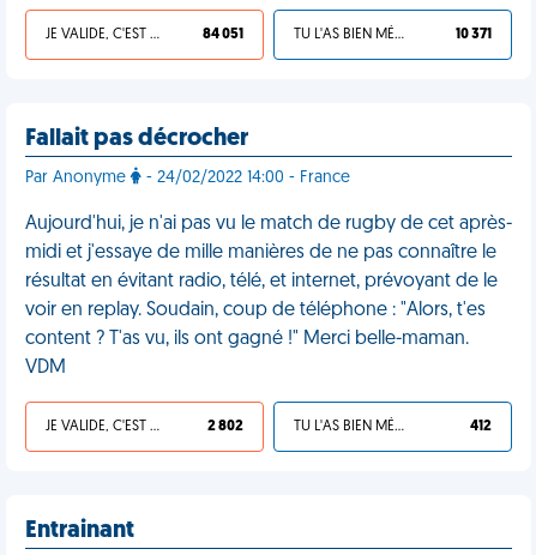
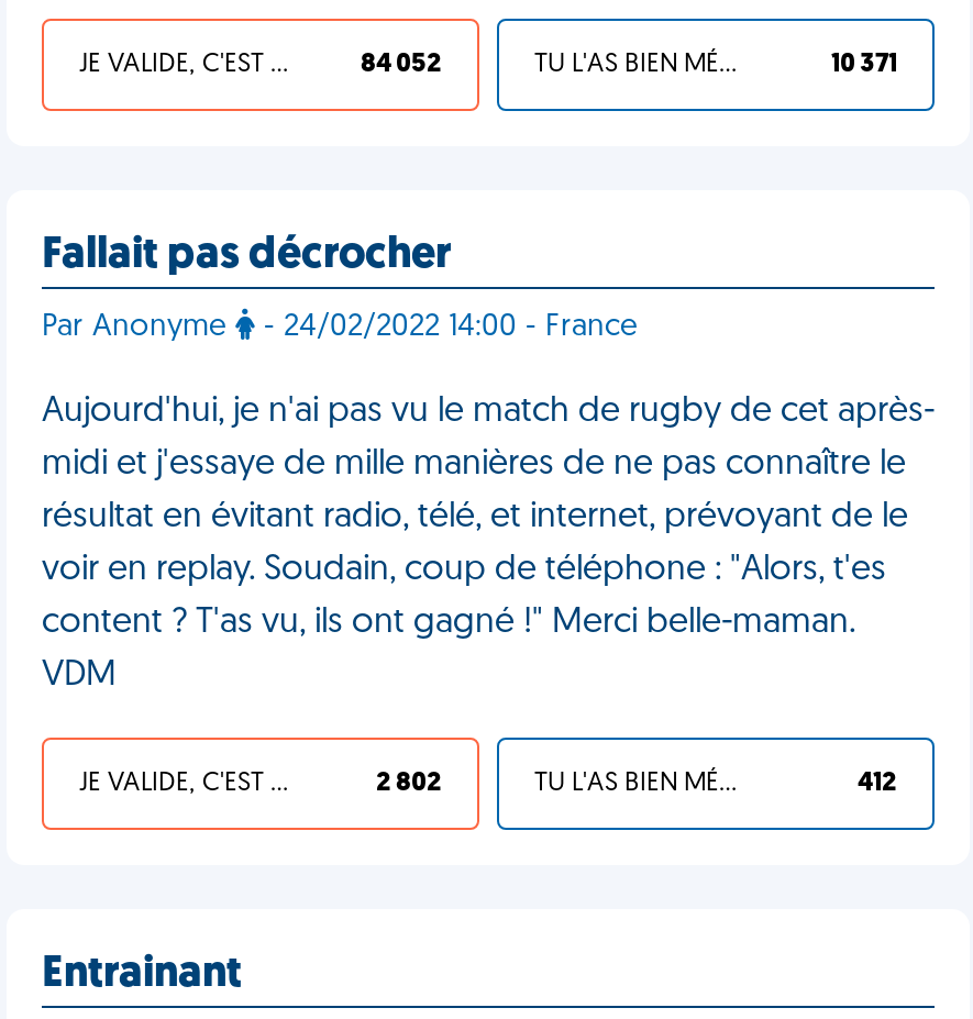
[203,28,243,42] 84 051 -> [361,52,442,78] 84 052

